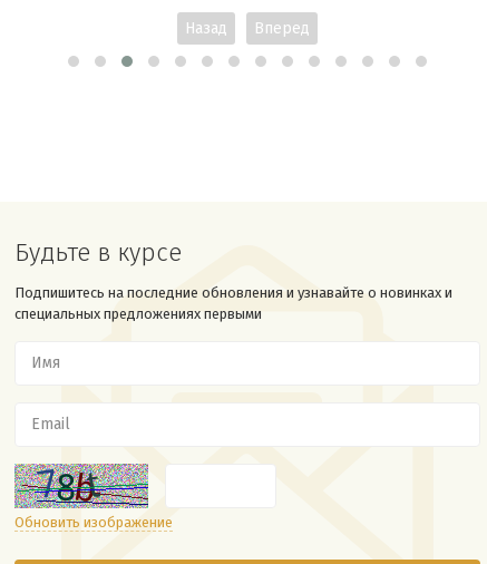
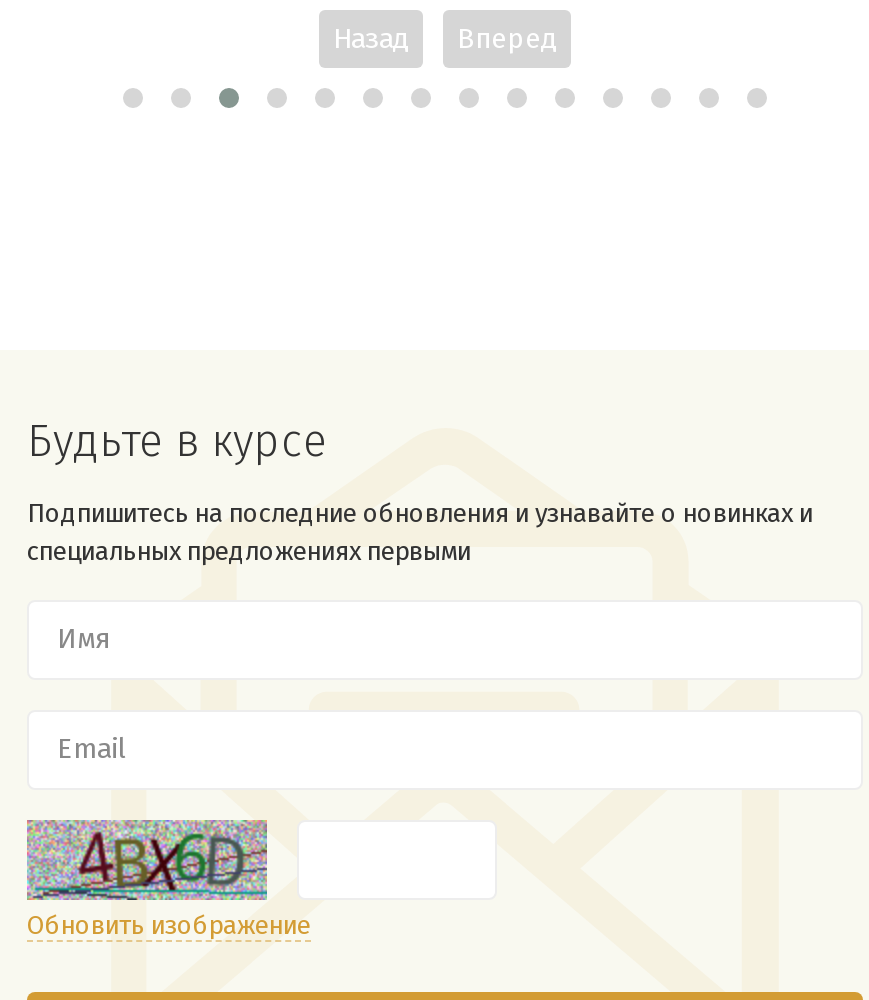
[13,464,149,509] [image] -> [25,820,269,902] [image]

